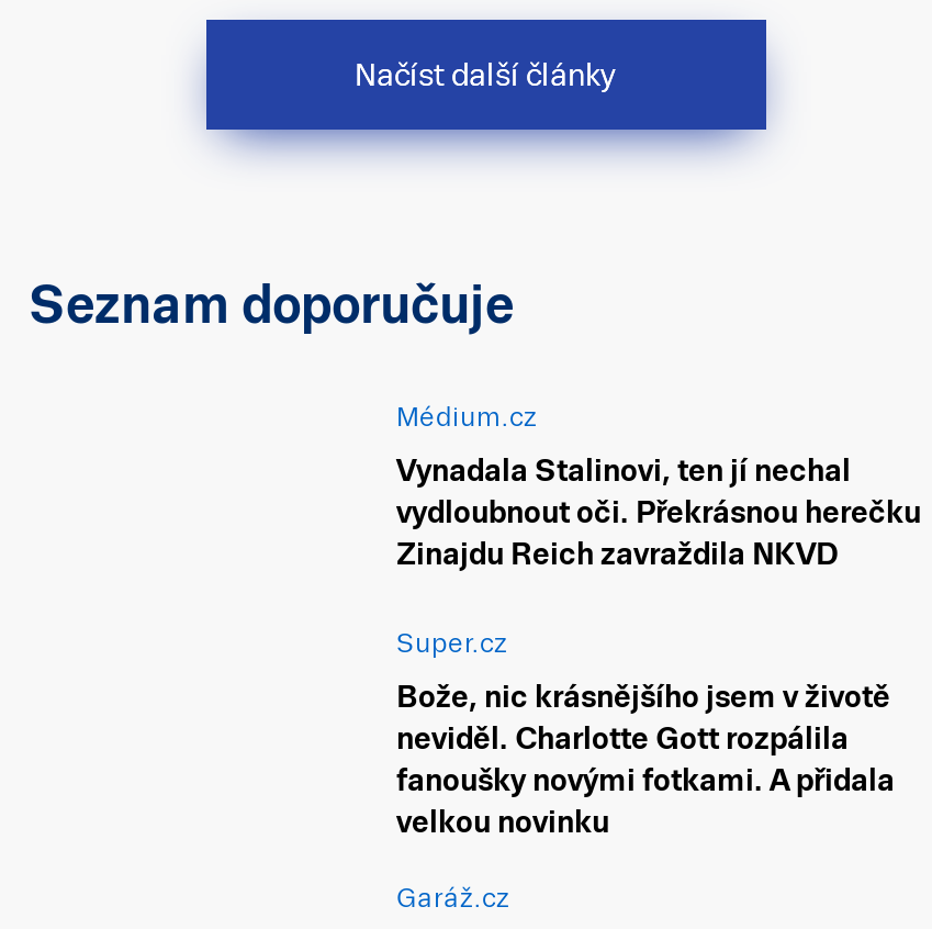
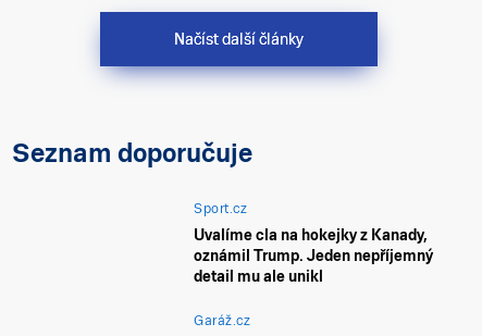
[396,402,921,840] Médium.cz | Vynadala Stalinovi, ten jí nechal | vydloubnout oči. Překrásnou herečku | Zinajdu Reich zavraždila NKVD | Super.cz | Bože, nic krásnějšího jsem v životě | neviděl. Charlotte Gott rozpálila | fanoušky novými fotkami. A přidala | velkou novinku -> [194,201,434,285] Sport.cz | Uvalíme cla na hokejky z Kanady, | oznámil Trump. Jeden nepříjemný | detail mu ale unikl

